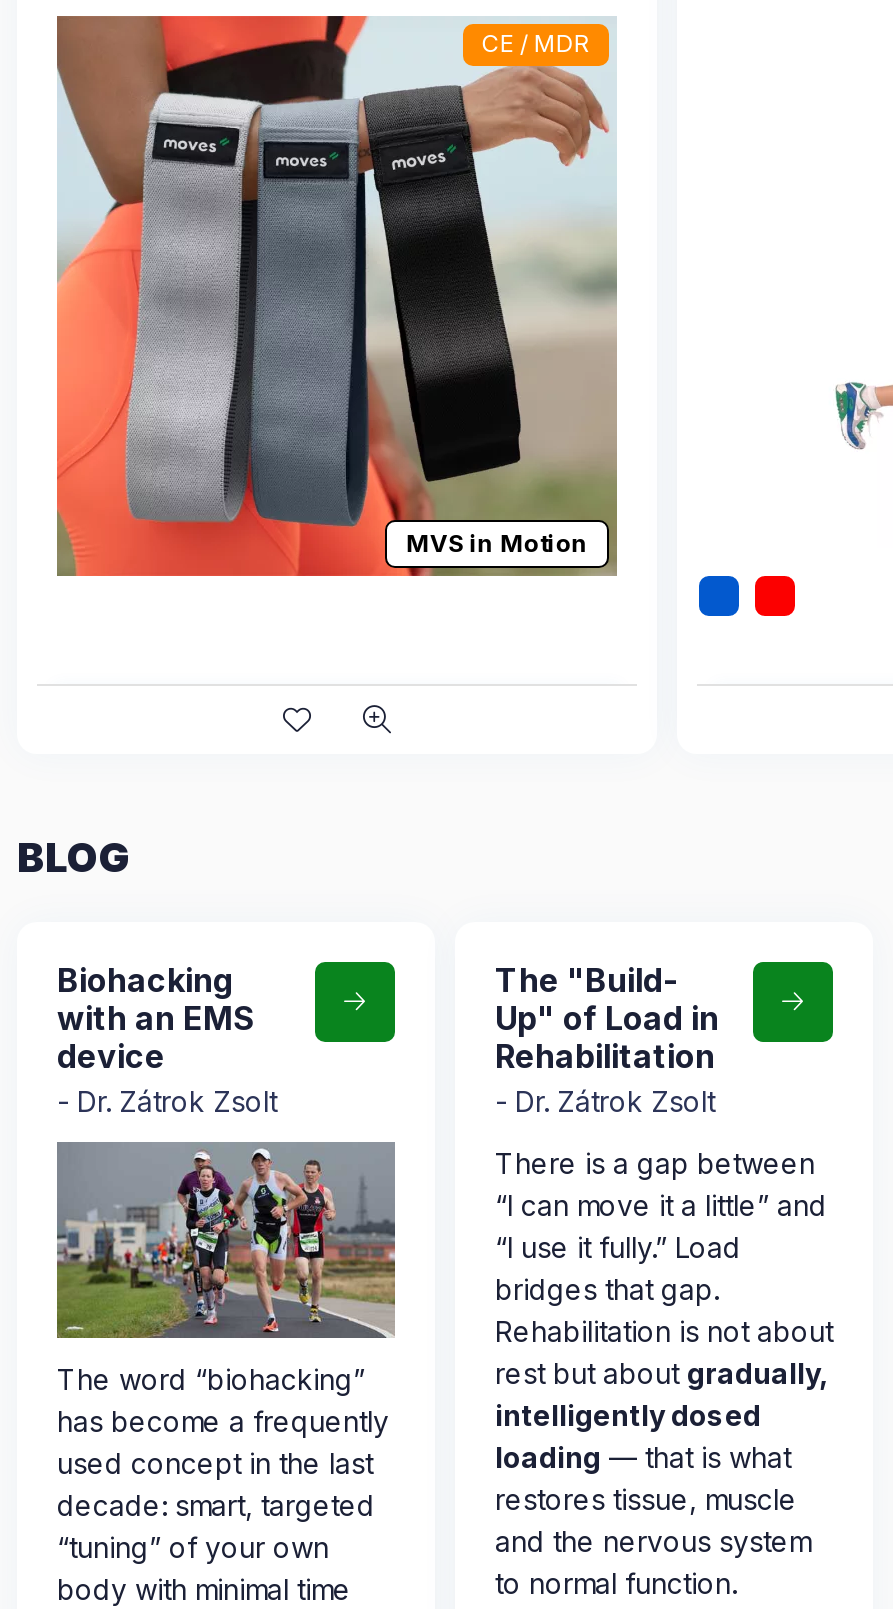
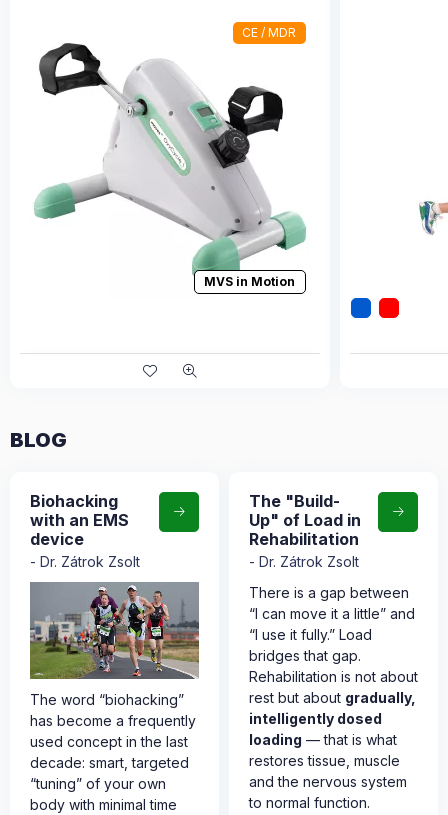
[55,13,619,579] [image] -> [30,18,310,299] [image]

